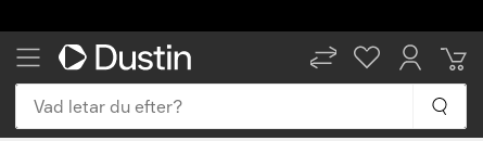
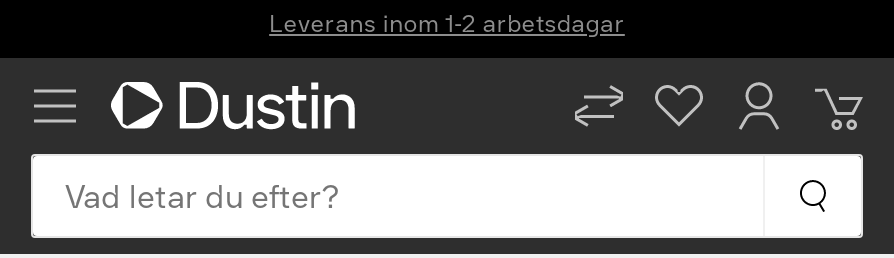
none -> [269,10,625,38] Leverans inom 1-2 arbetsdagar

